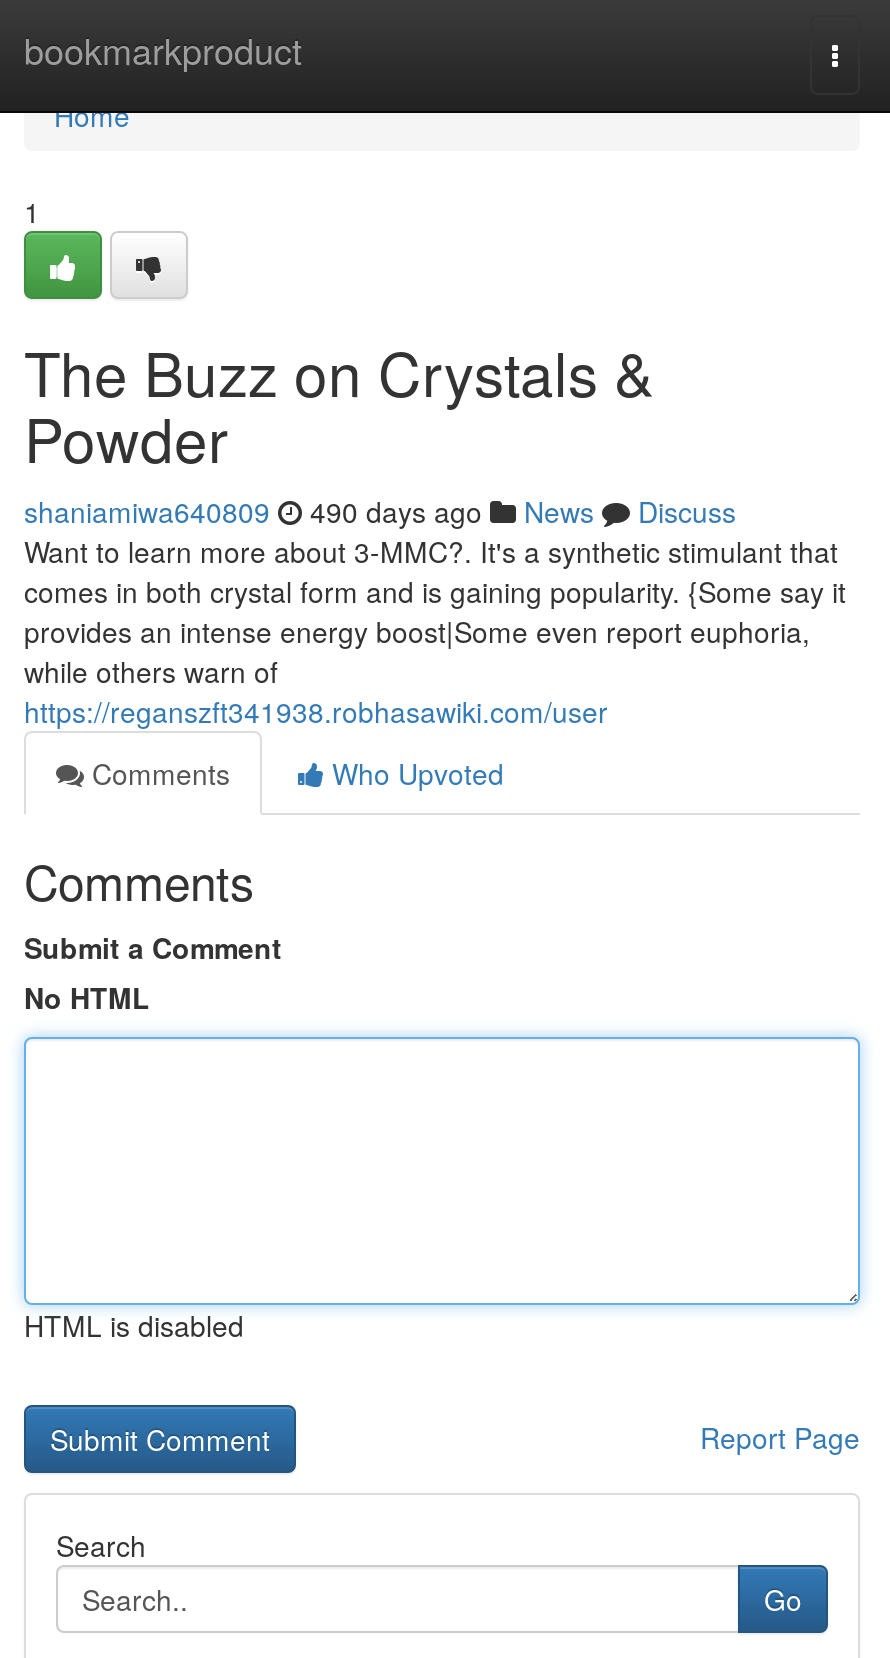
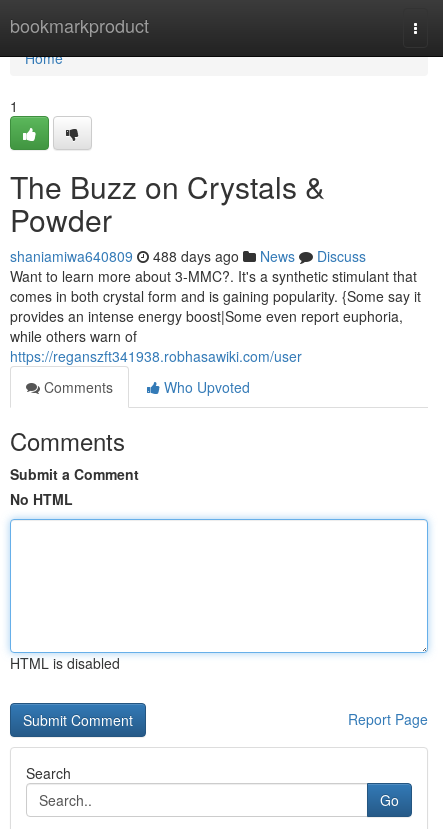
[24,491,736,531] shaniamiwa640809 490 days ago News Discuss -> [10,246,366,266] shaniamiwa640809 488 days ago News Discuss

